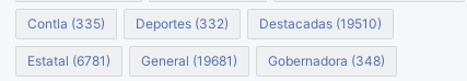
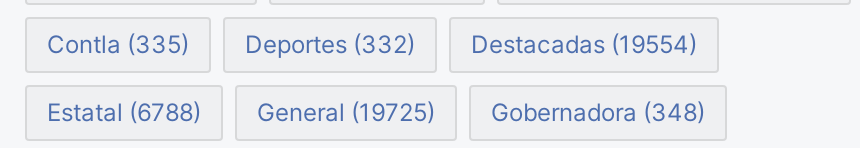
[27,15,382,32] Contla (335) Deportes (332) Destacadas (19510) -> [47,28,697,58] Contla (335) Deportes (332) Destacadas (19554)
[27,53,110,69] Estatal (6781) -> [47,96,201,126] Estatal (6788)
[141,53,237,69] General (19681) -> [257,96,435,126] General (19725)

